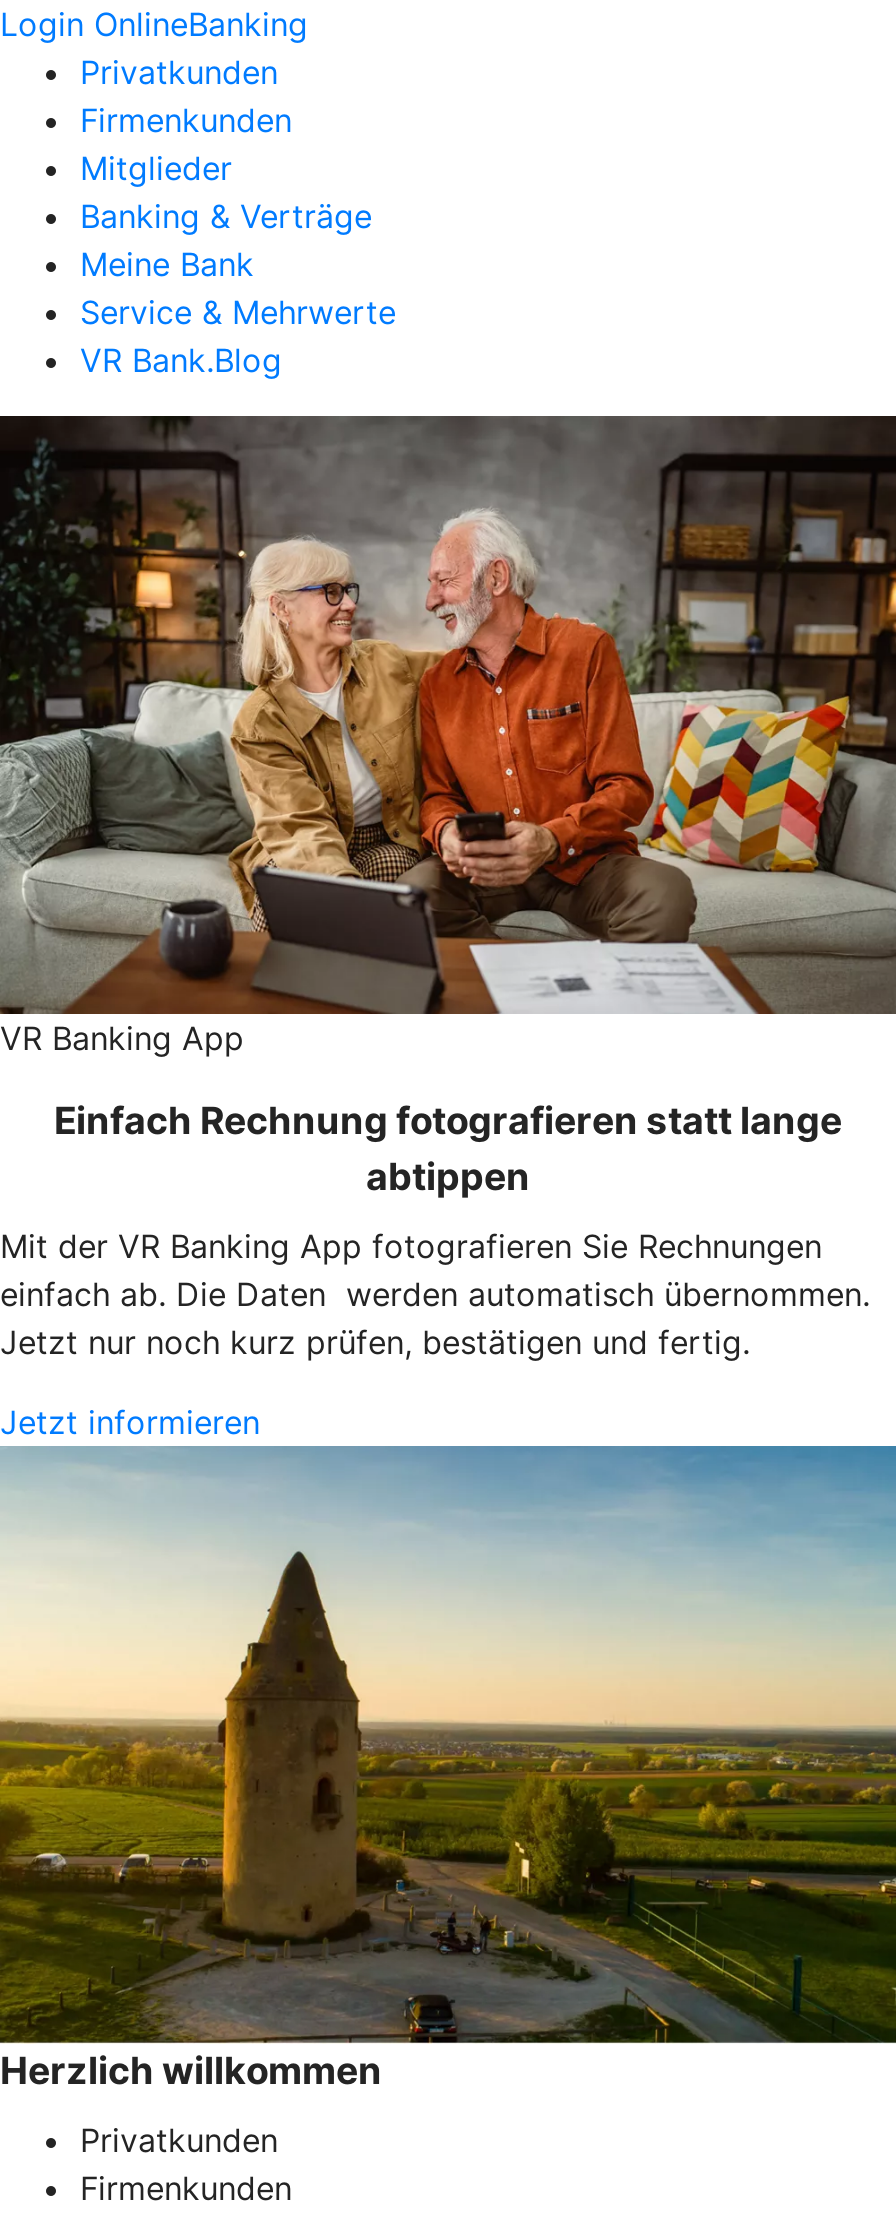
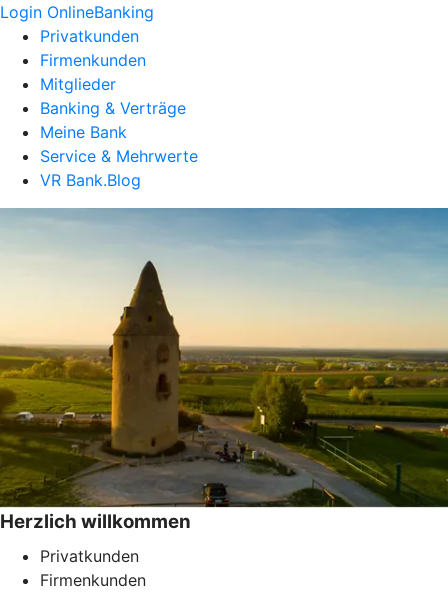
[0,414,890,1442] [image] | VR Banking App | Einfach Rechnung fotografieren statt lange | abtippen | Mit der VR Banking App fotografieren Sie Rechnungen | einfach ab. Die Daten werden automatisch übernommen. | Jetzt nur noch kurz prüfen, bestätigen und fertig. | Jetzt informieren -> none

